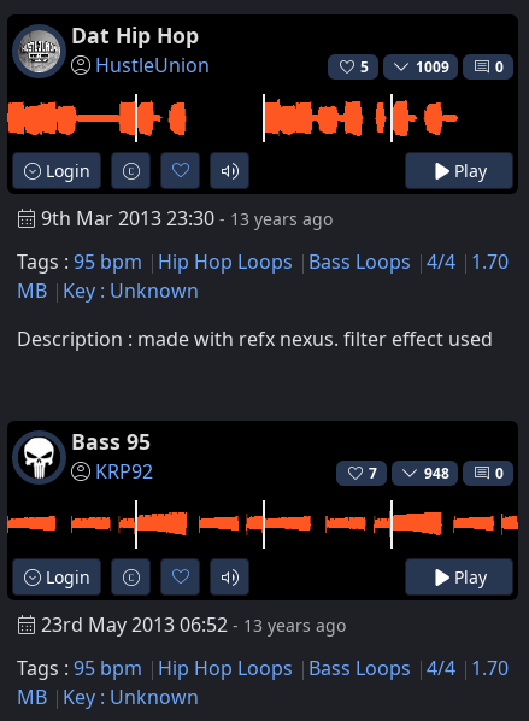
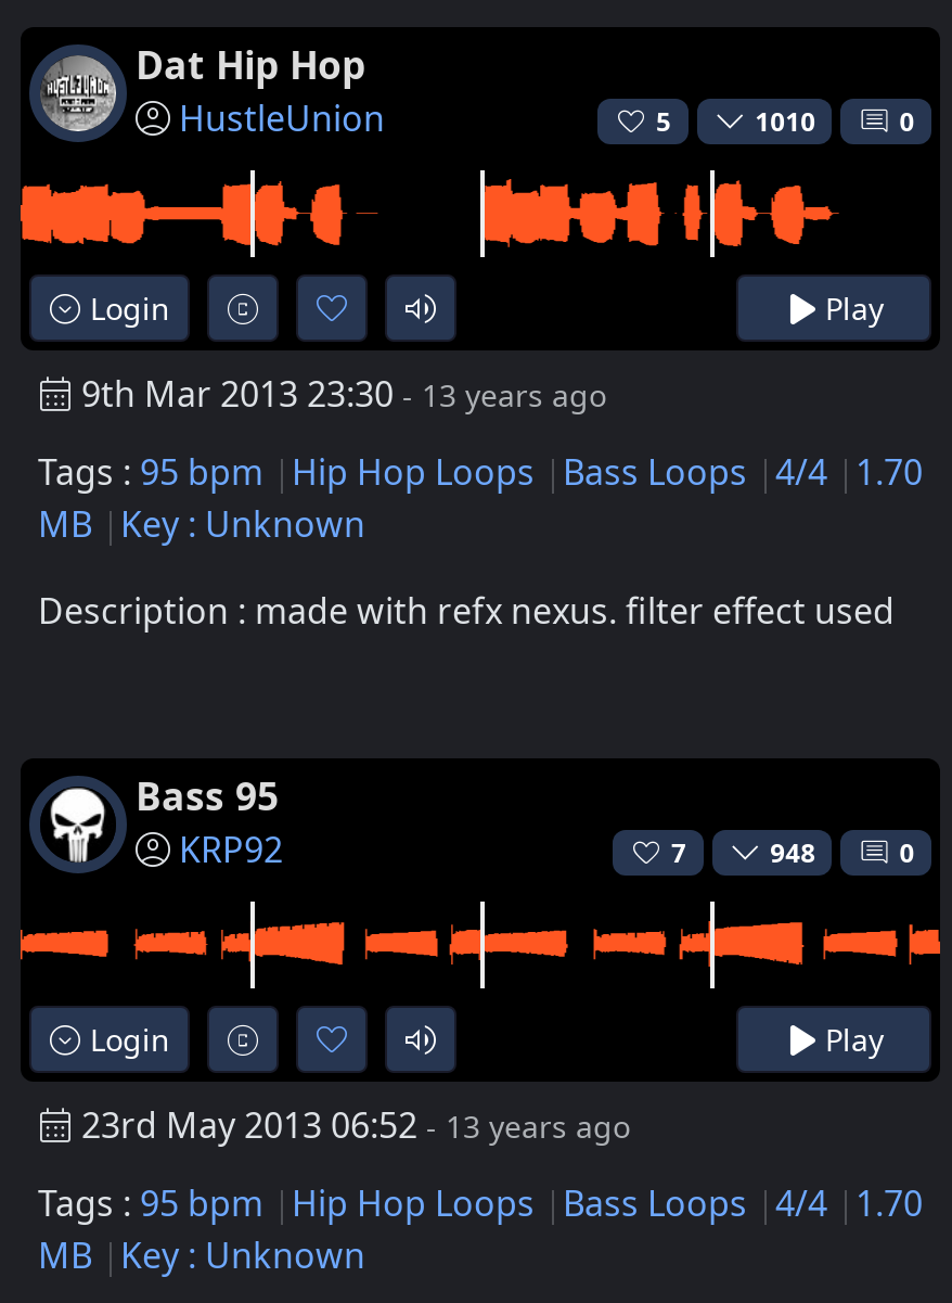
[415,57,449,77] 1009 -> [755,103,816,140] 1010

